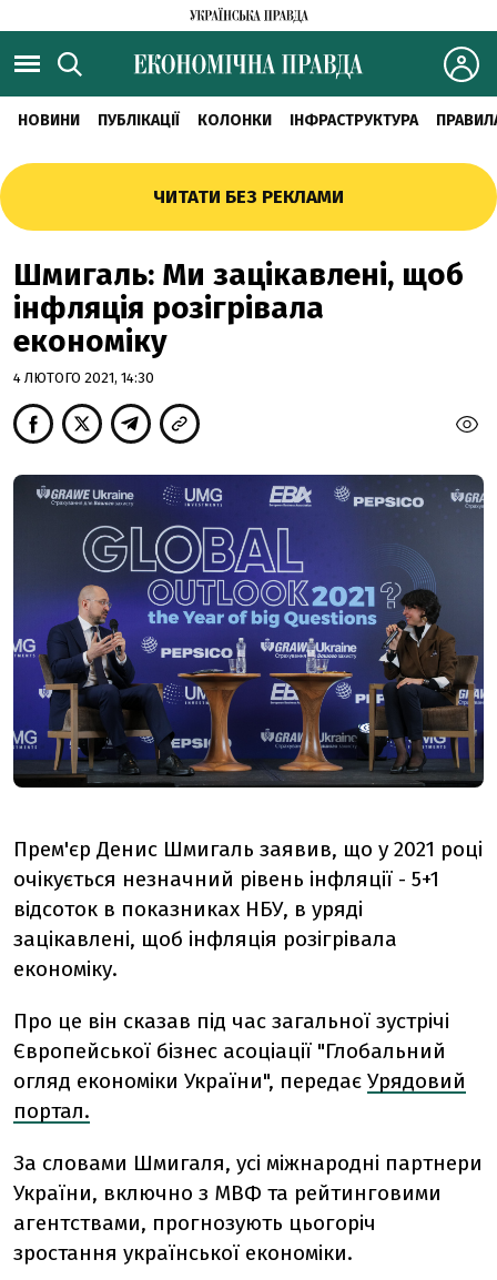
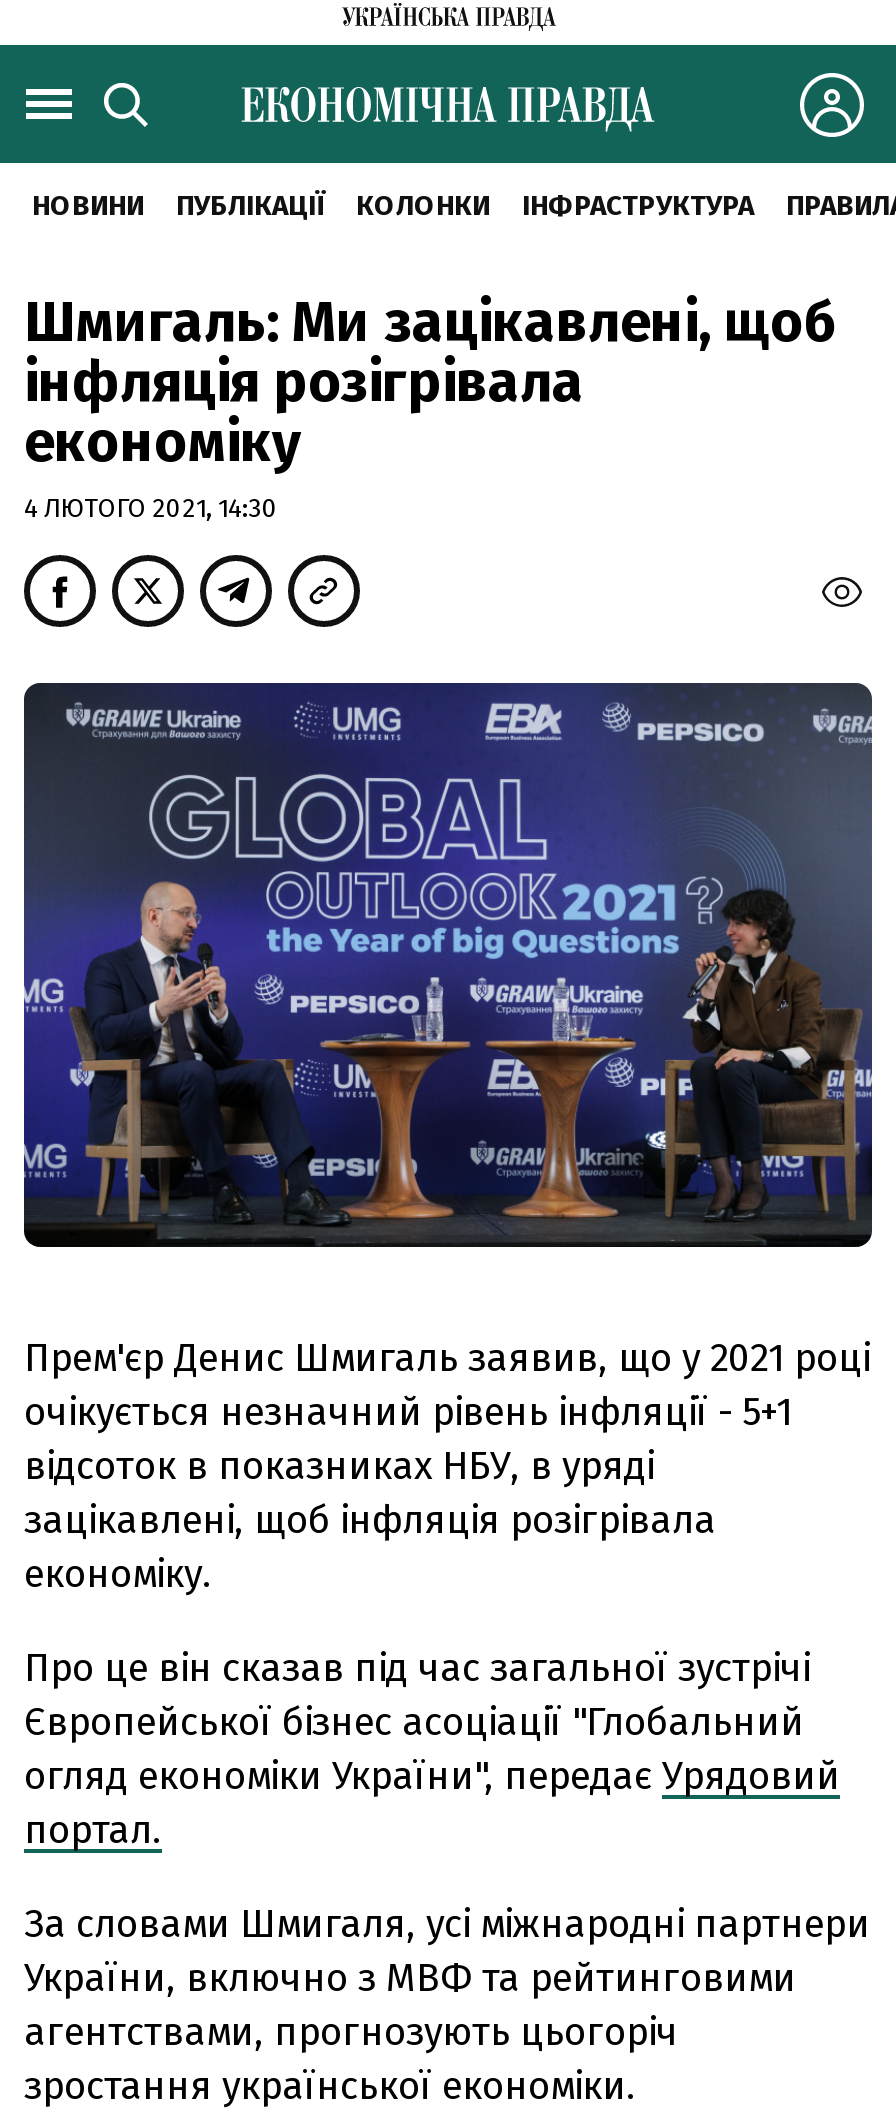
[153,185,344,209] ЧИТАТИ БЕЗ РЕКЛАМИ -> none

